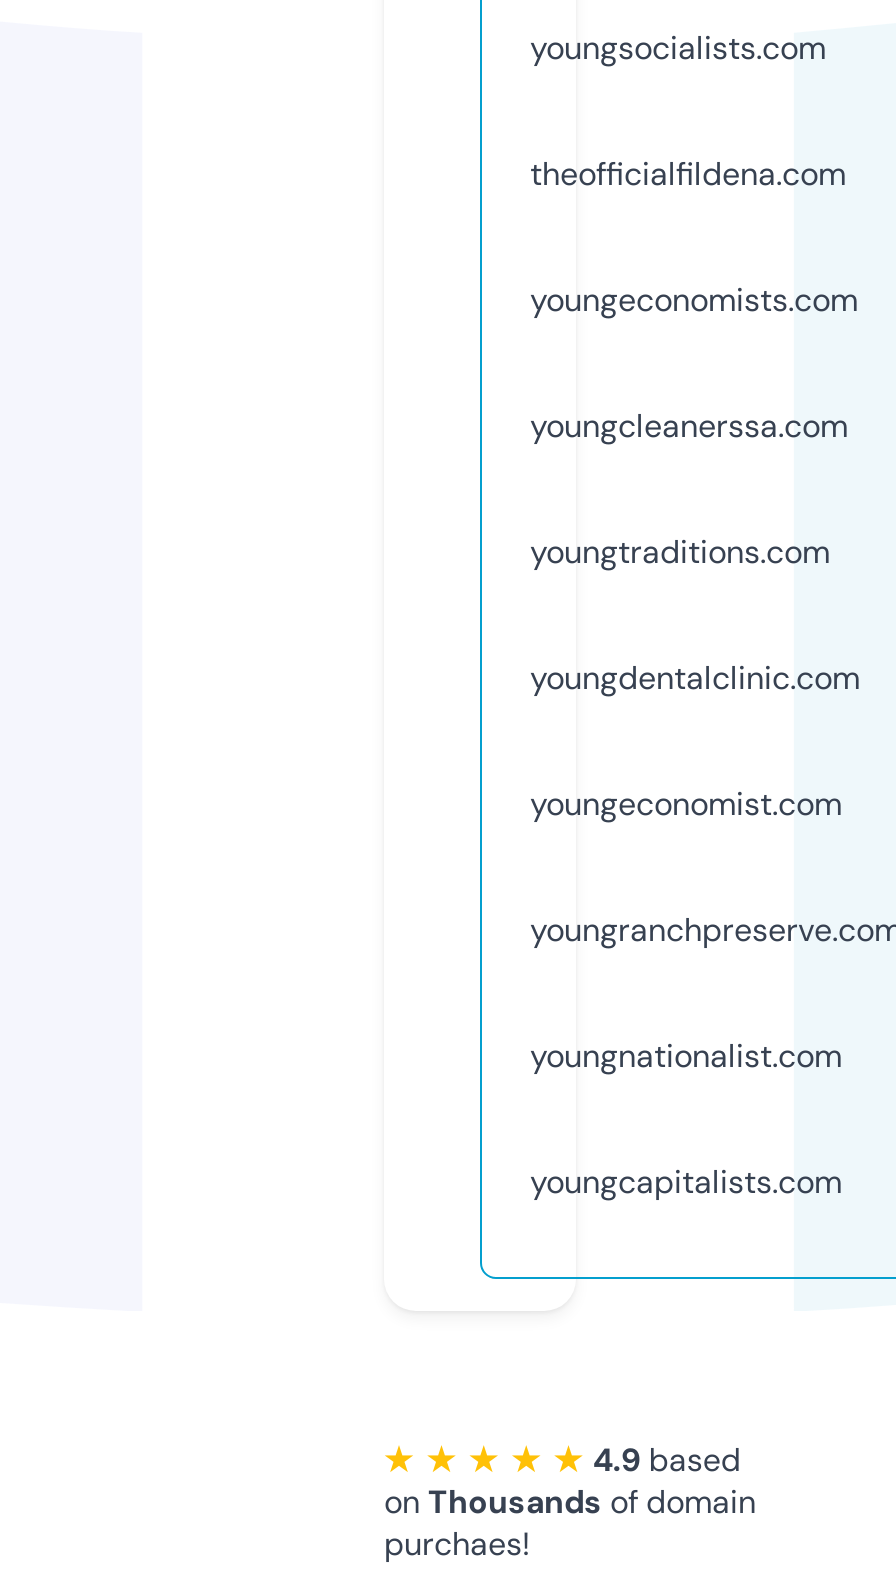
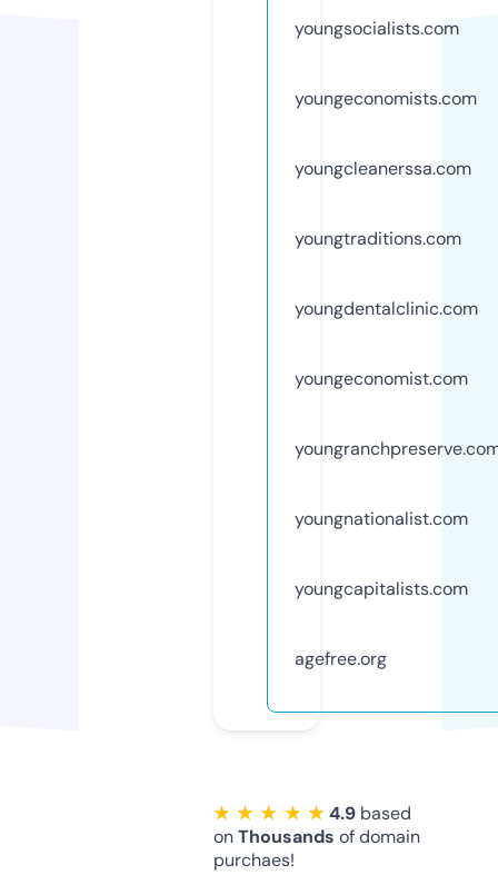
[530,153,846,195] theofficialfildena.com -> none
moved [530,279,860,1203] -> [295,86,478,600]: youngeconomists.com | youngcleanerssa.com | youngtraditions.com | youngdentalclinic.com | youngeconomist.com | youngnationalist.com | youngcapitalists.com
none -> [295,647,387,670] agefree.org

